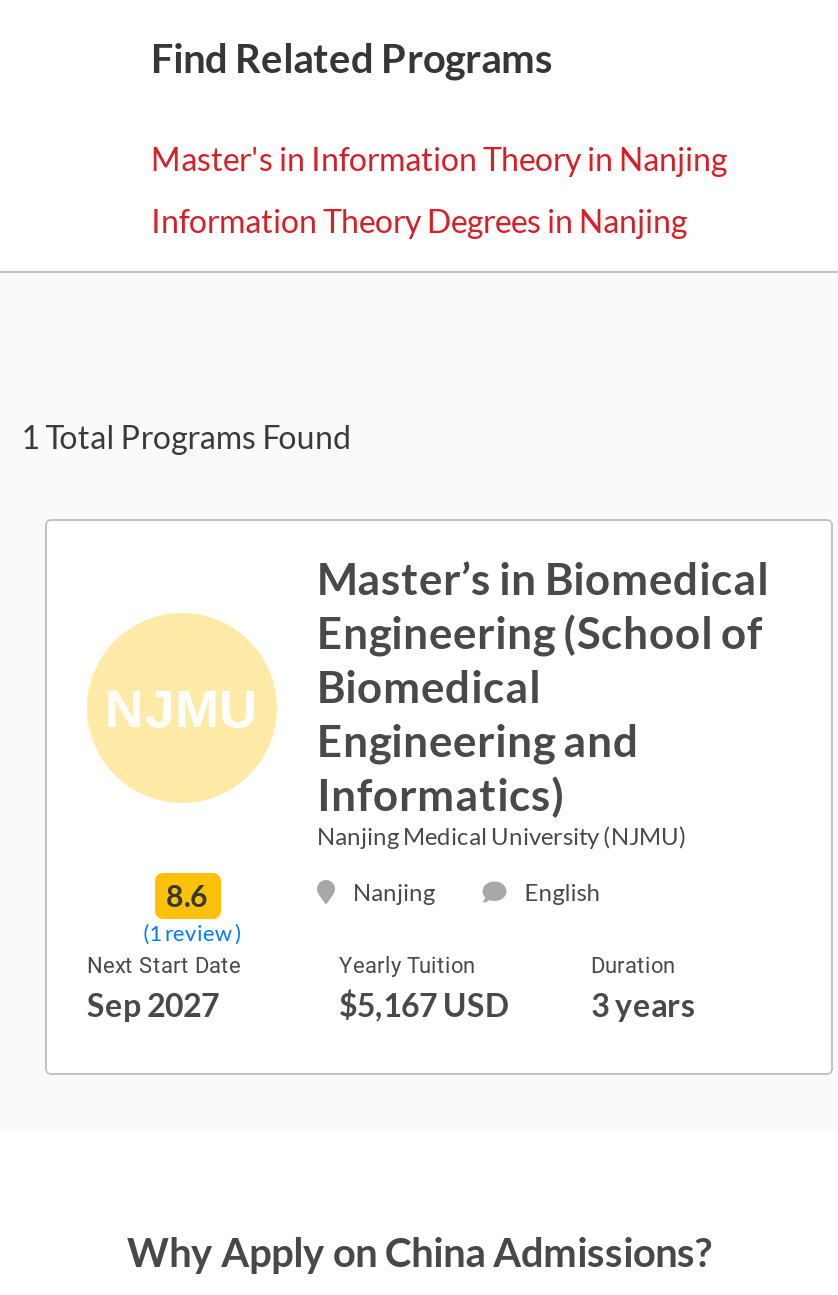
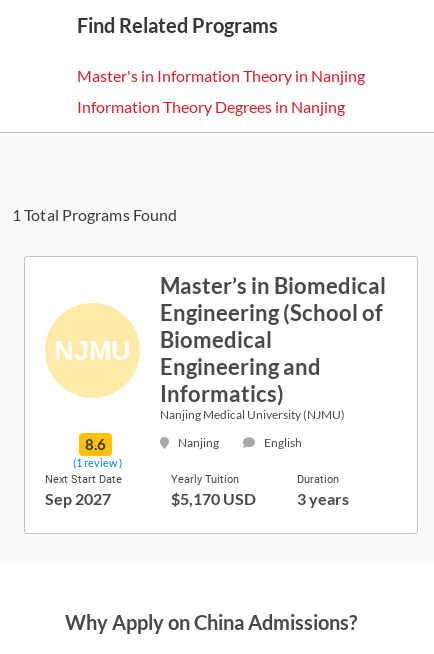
[339,985,509,1023] $5,167 USD -> [171,489,256,508] $5,170 USD

